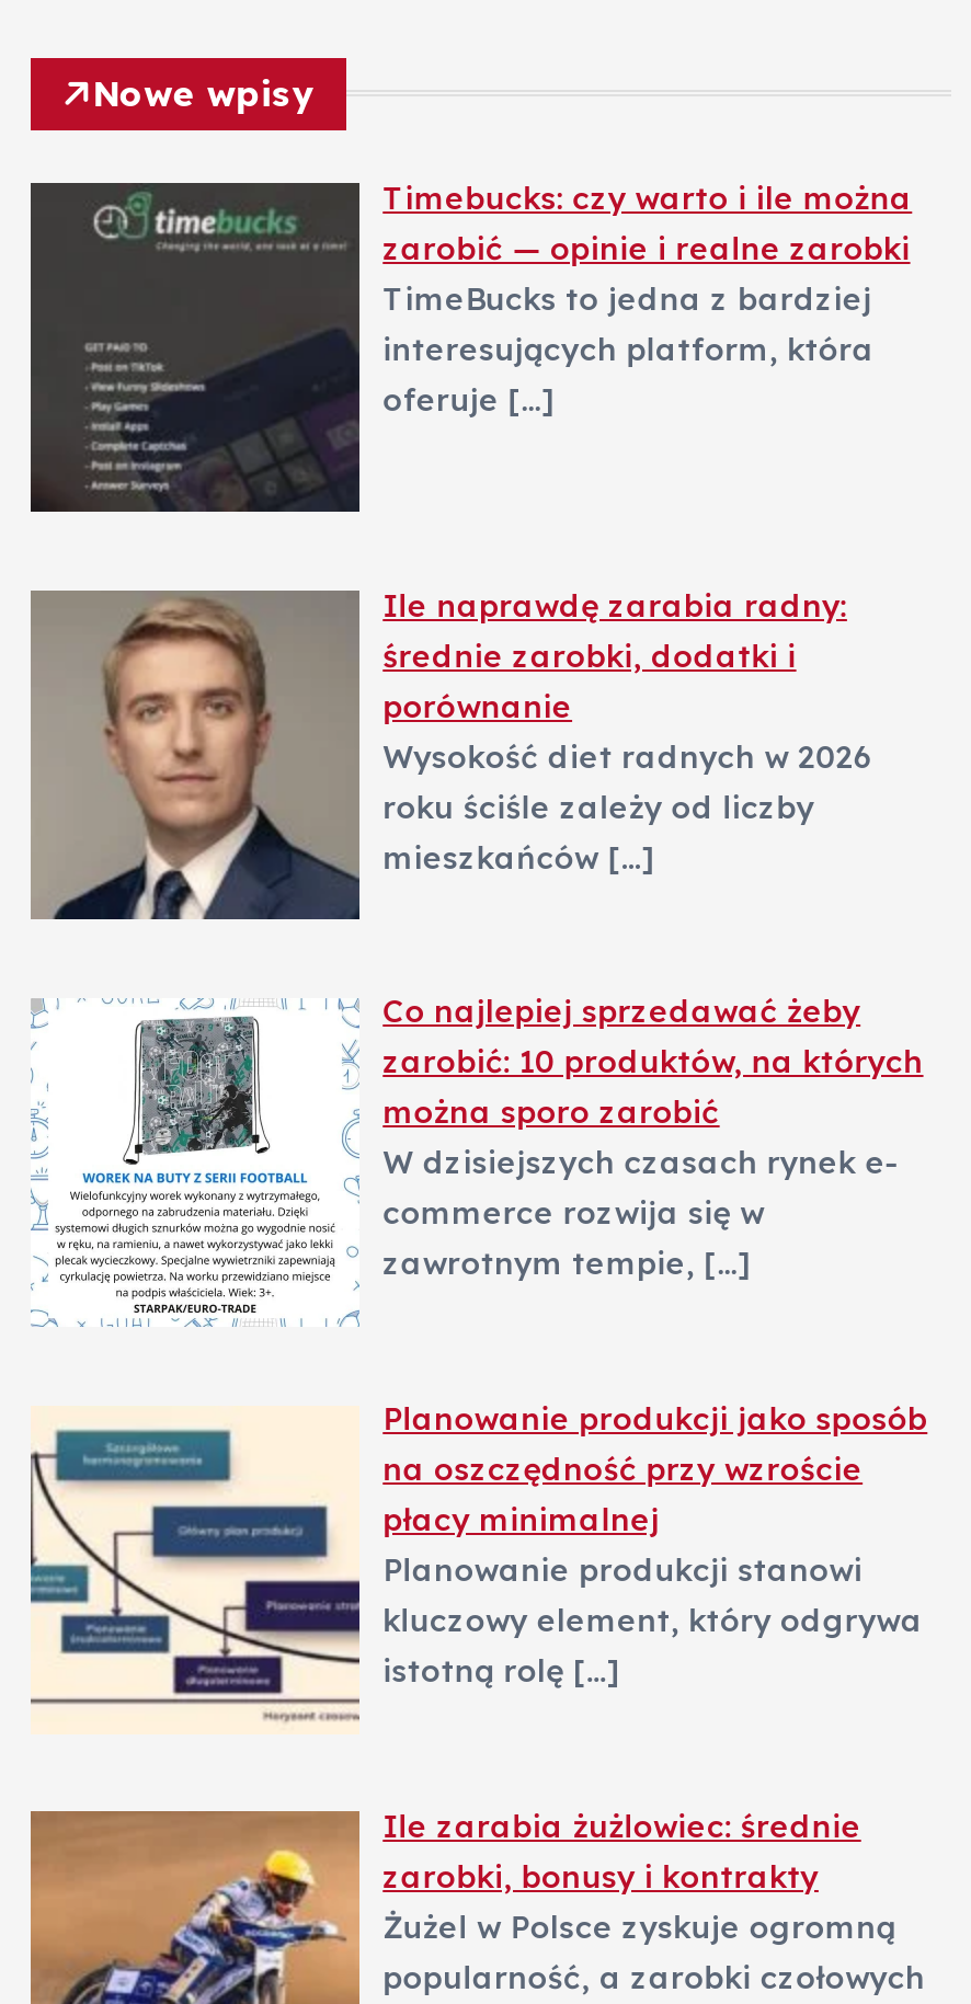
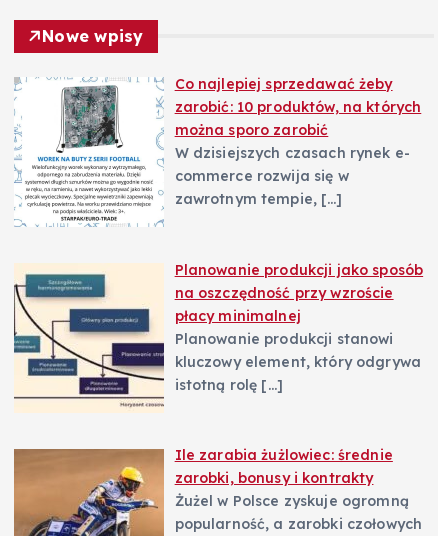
[28,178,912,514] [image] | Timebucks: czy warto i ile można | zarobić — opinie i realne zarobki | TimeBucks to jedna z bardziej | interesujących platform, która | oferuje […] -> none
[28,585,874,921] [image] | Ile naprawdę zarabia radny: | średnie zarobki, dodatki i | porównanie | Wysokość diet radnych w 2026 | roku ściśle zależy od liczby | mieszkańców […] -> none

